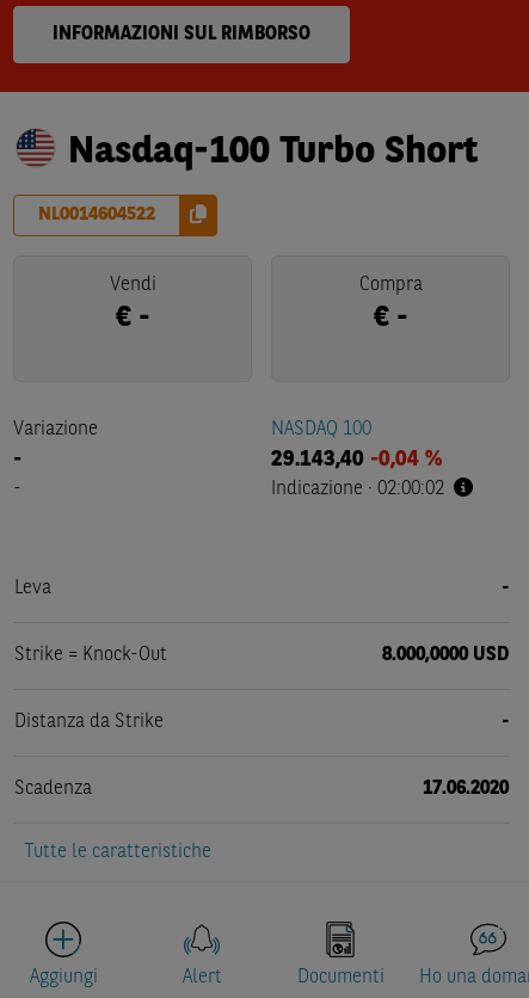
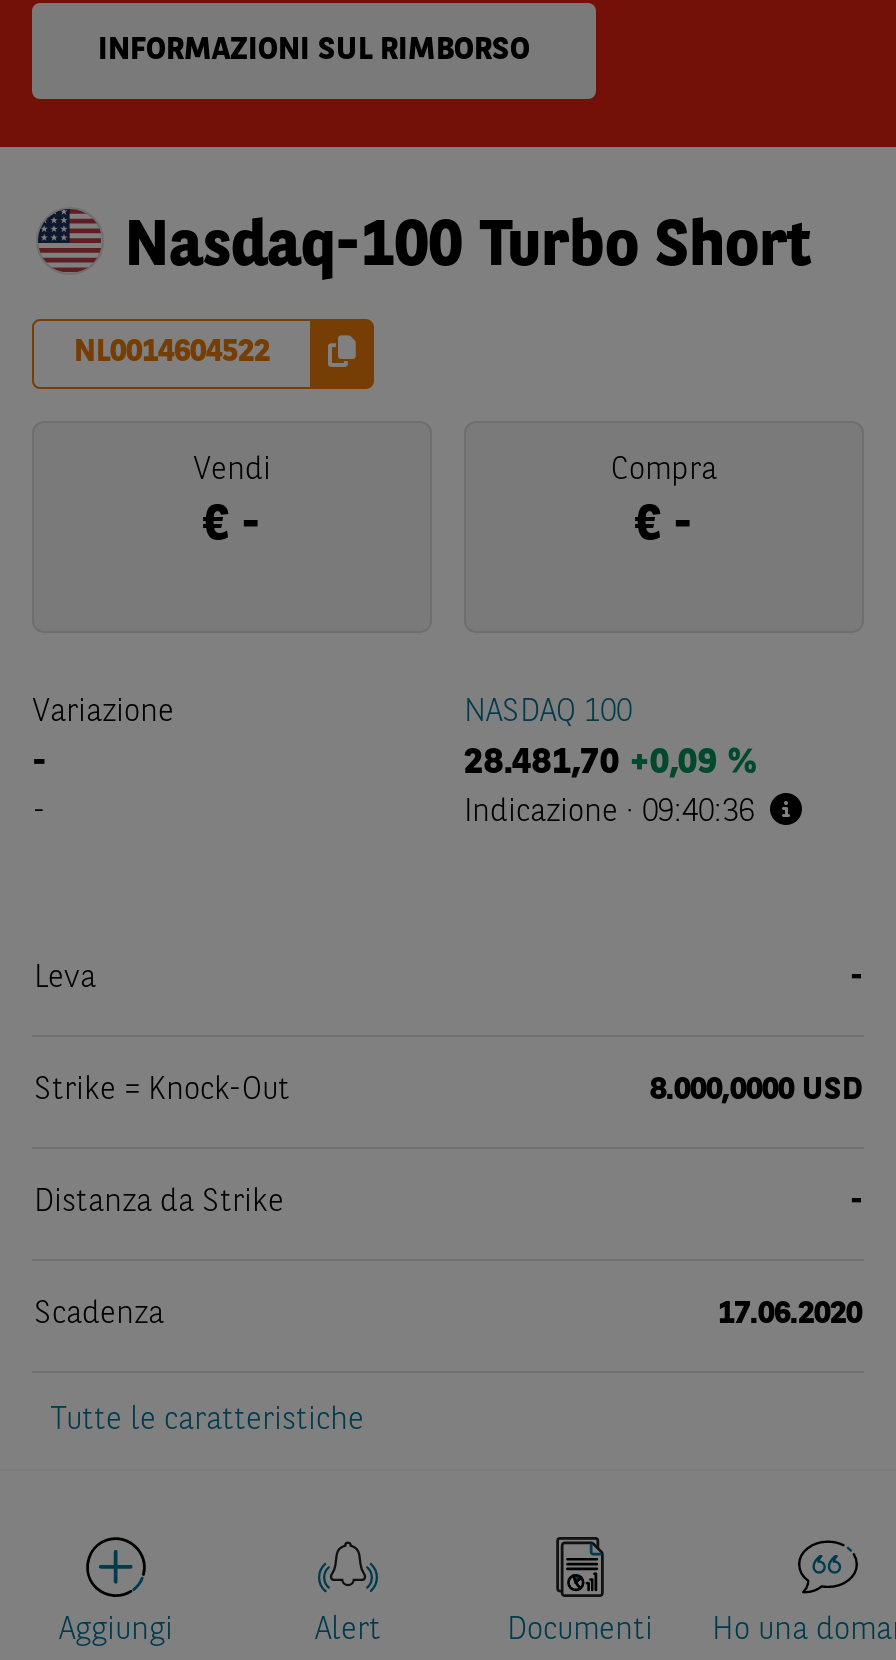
[271,449,442,470] 29.143,40 -0,04 % -> [464,745,756,781] 28.481,70 +0,09 %
[271,480,444,499] Indicazione · 02:00:02 -> [464,797,754,829] Indicazione · 09:40:36

